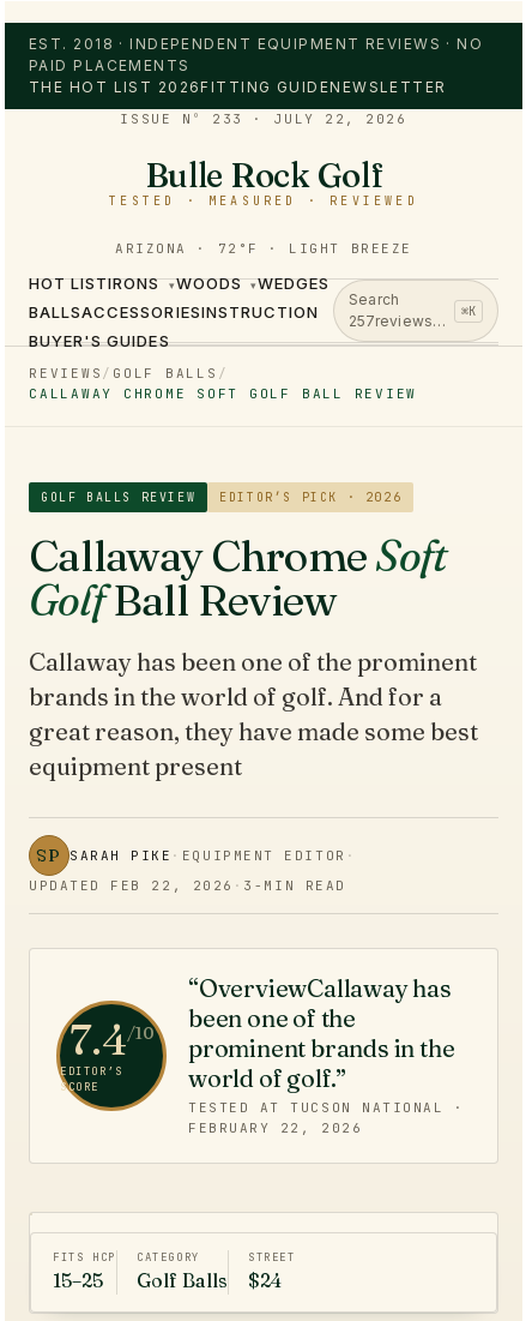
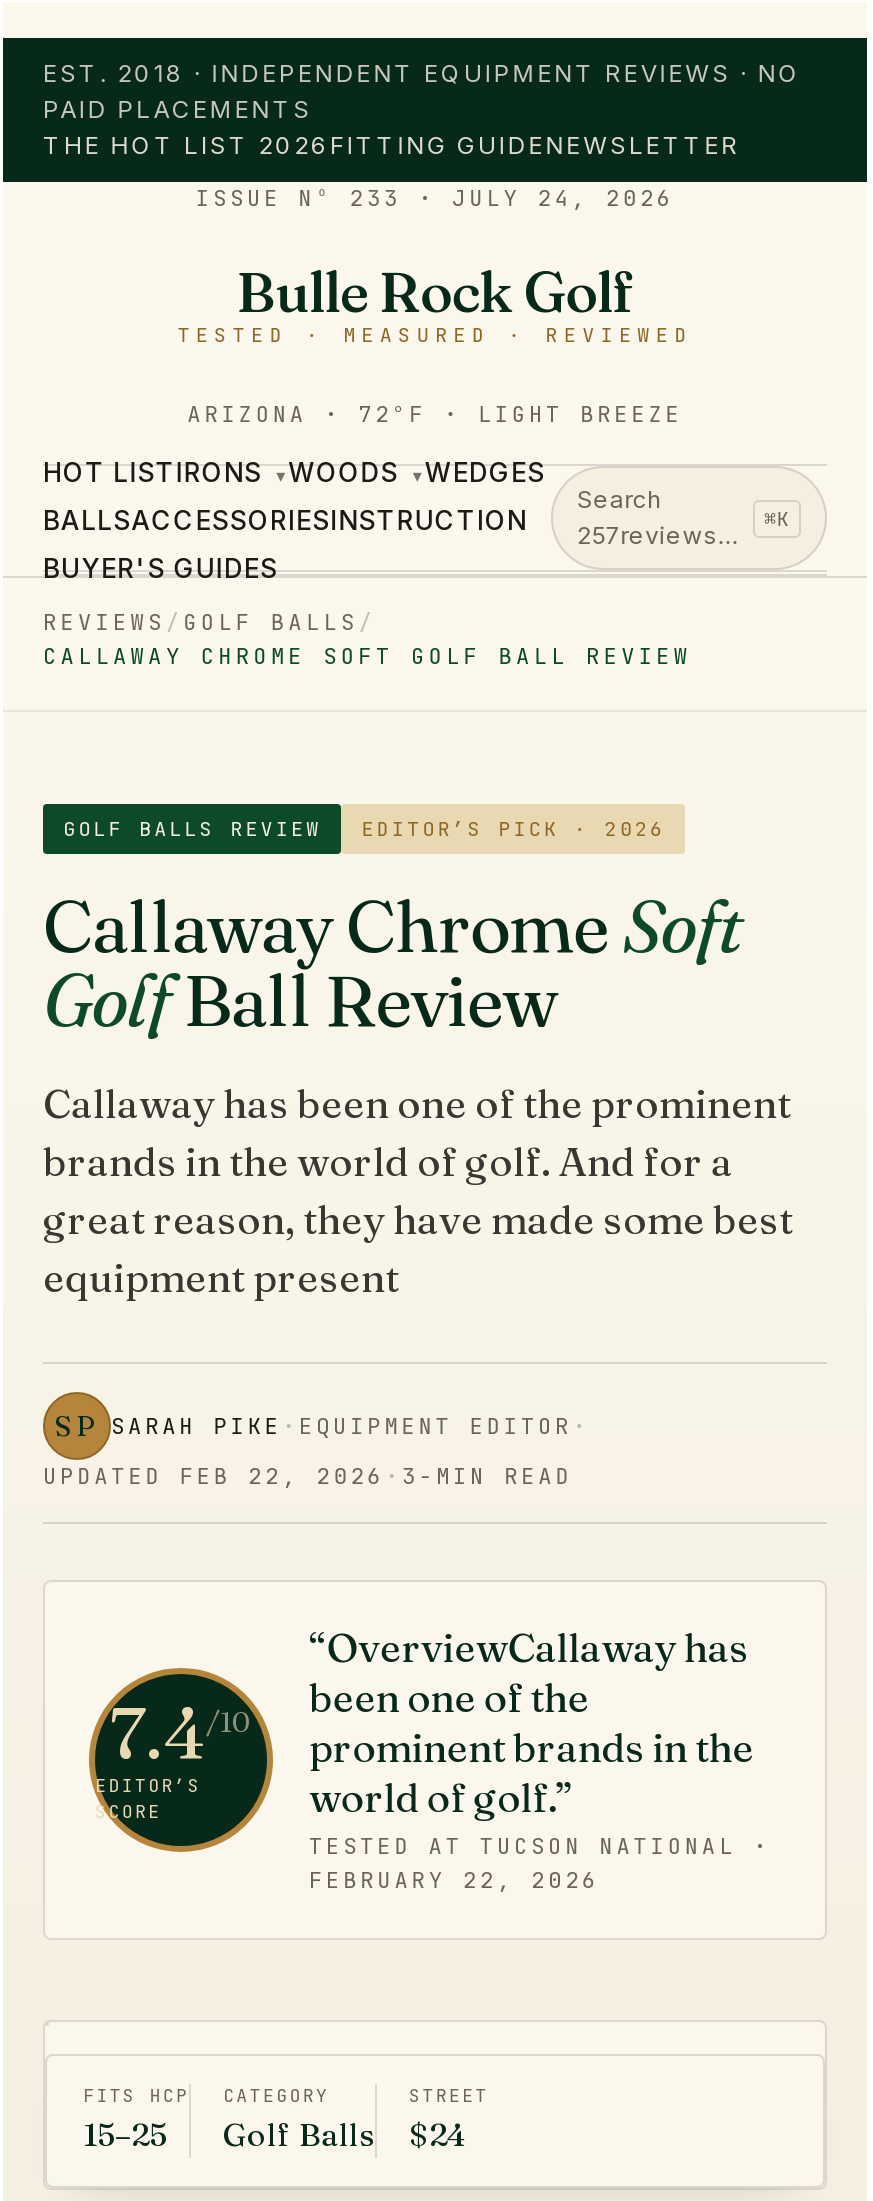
[120,110,407,127] ISSUE Nº 233 · JULY 22, 2026 -> [196,184,674,212] ISSUE Nº 233 · JULY 24, 2026

